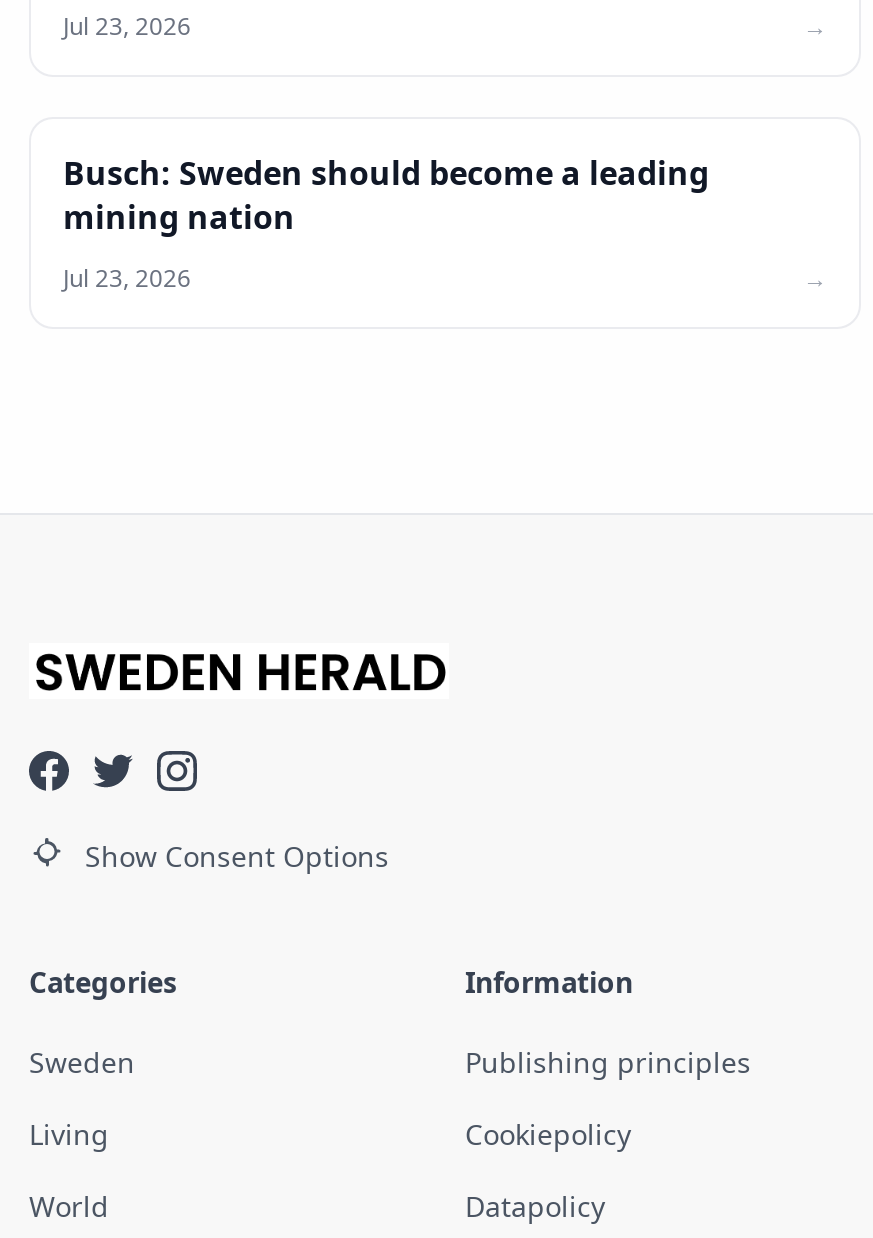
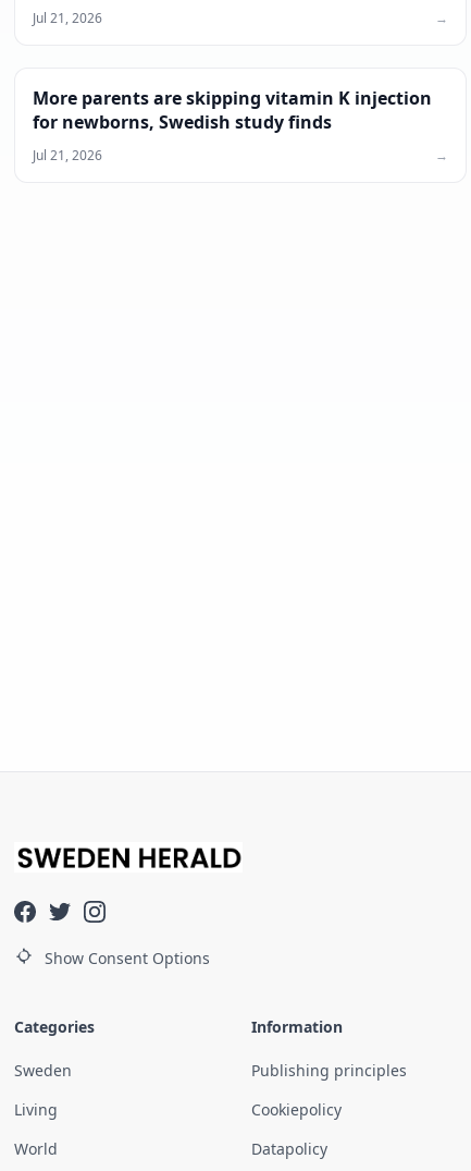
[63,9,191,43] Jul 23, 2026 -> [33,9,102,27] Jul 21, 2026
[63,151,709,239] Busch: Sweden should become a leading | mining nation -> [33,86,432,134] More parents are skipping vitamin K injection | for newborns, Swedish study finds
[63,261,191,295] Jul 23, 2026 -> [33,146,102,164] Jul 21, 2026

